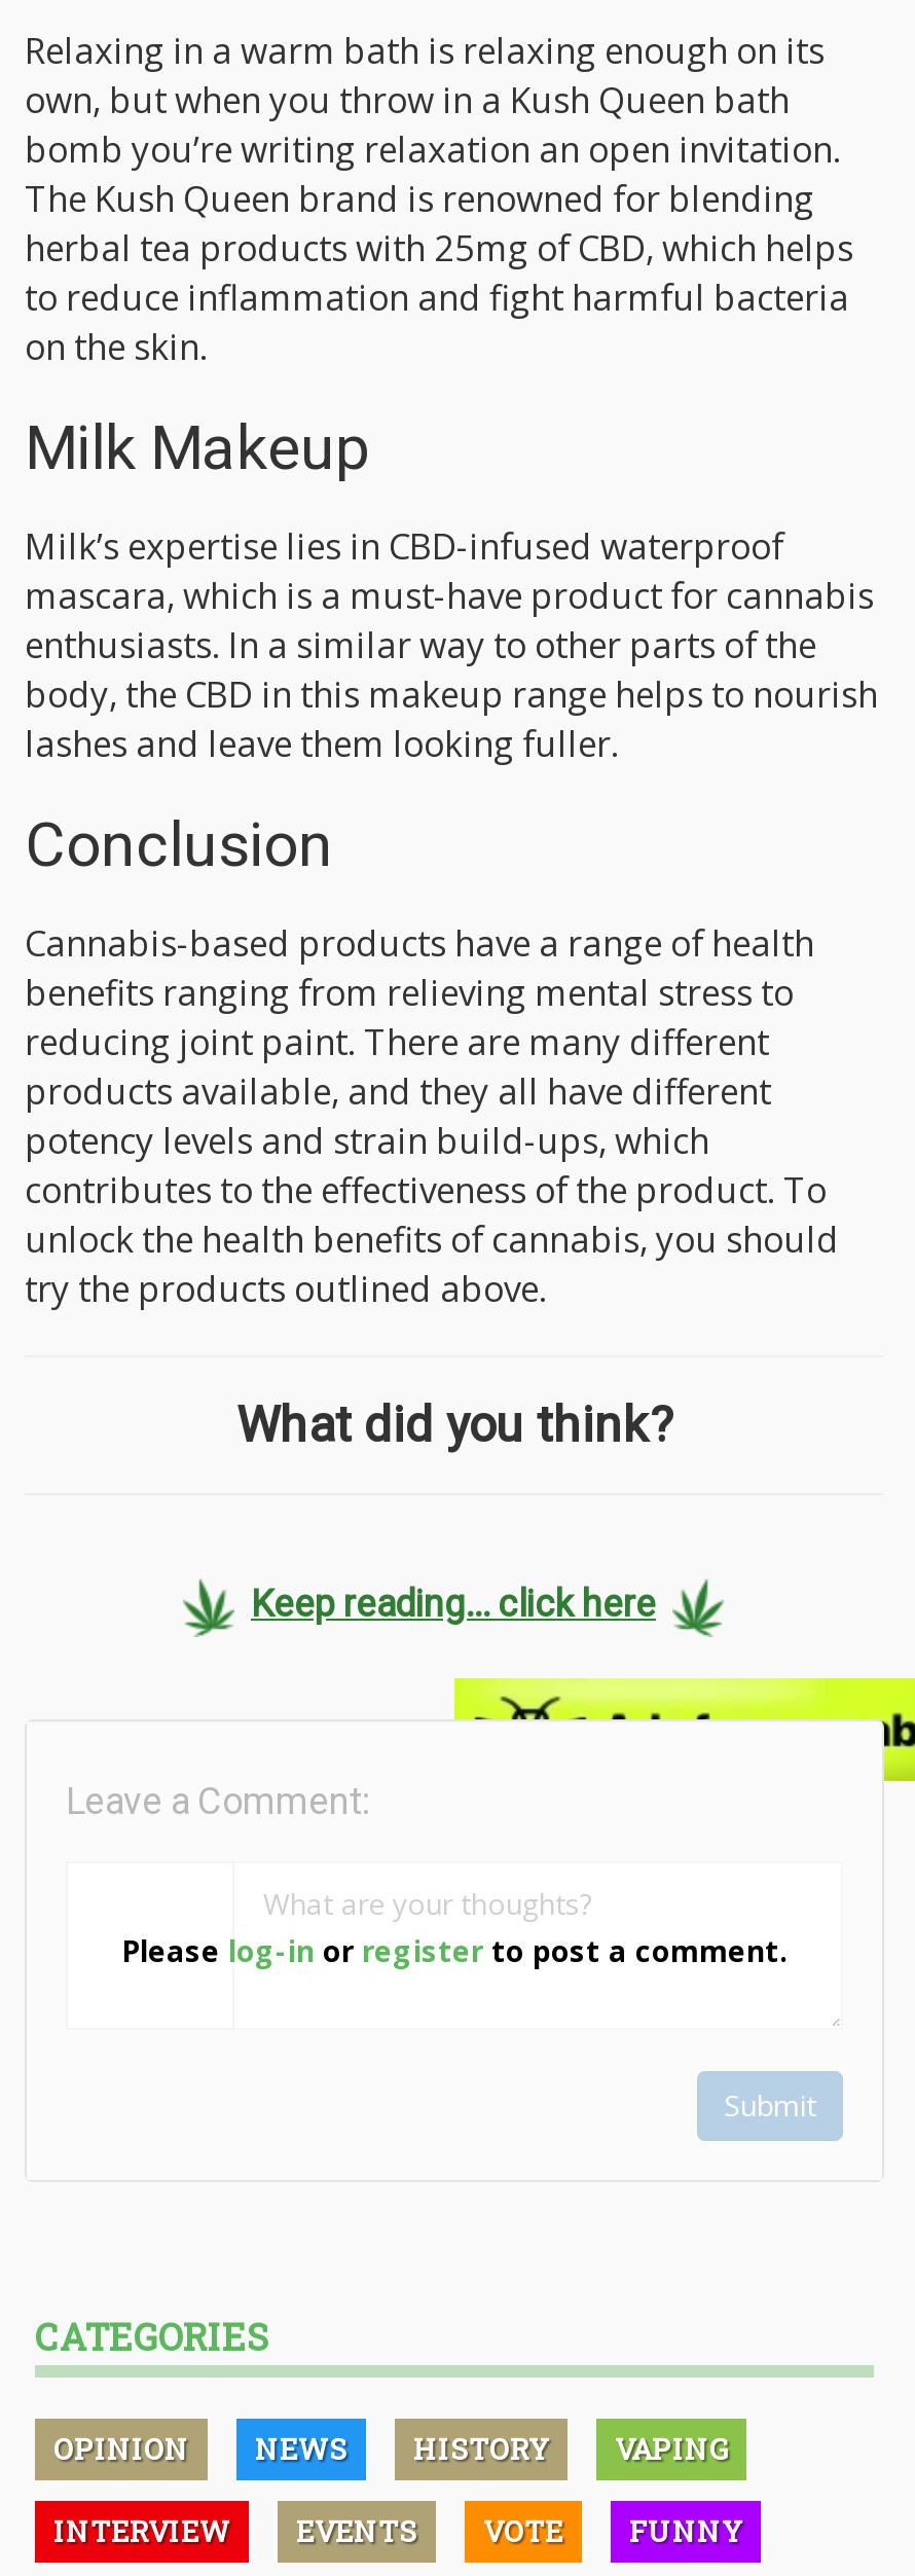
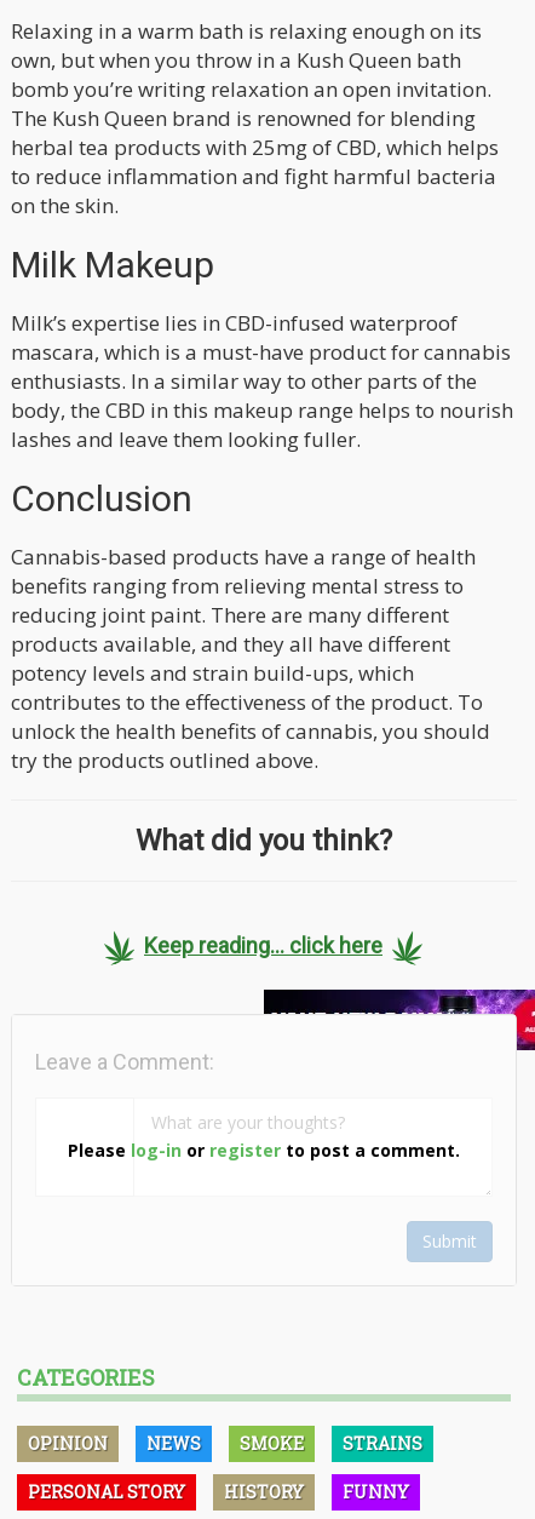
[452,1676,909,1783] [image] -> [263,988,531,1051] [image]
[53,2429,728,2550] VAPING | INTERVIEW | EVENTS | VOTE -> none
moved [413,2429,549,2468] -> [224,1480,304,1503]: HISTORY
none -> [28,1432,422,1503] SMOKE | STRAINS | PERSONAL STORY

